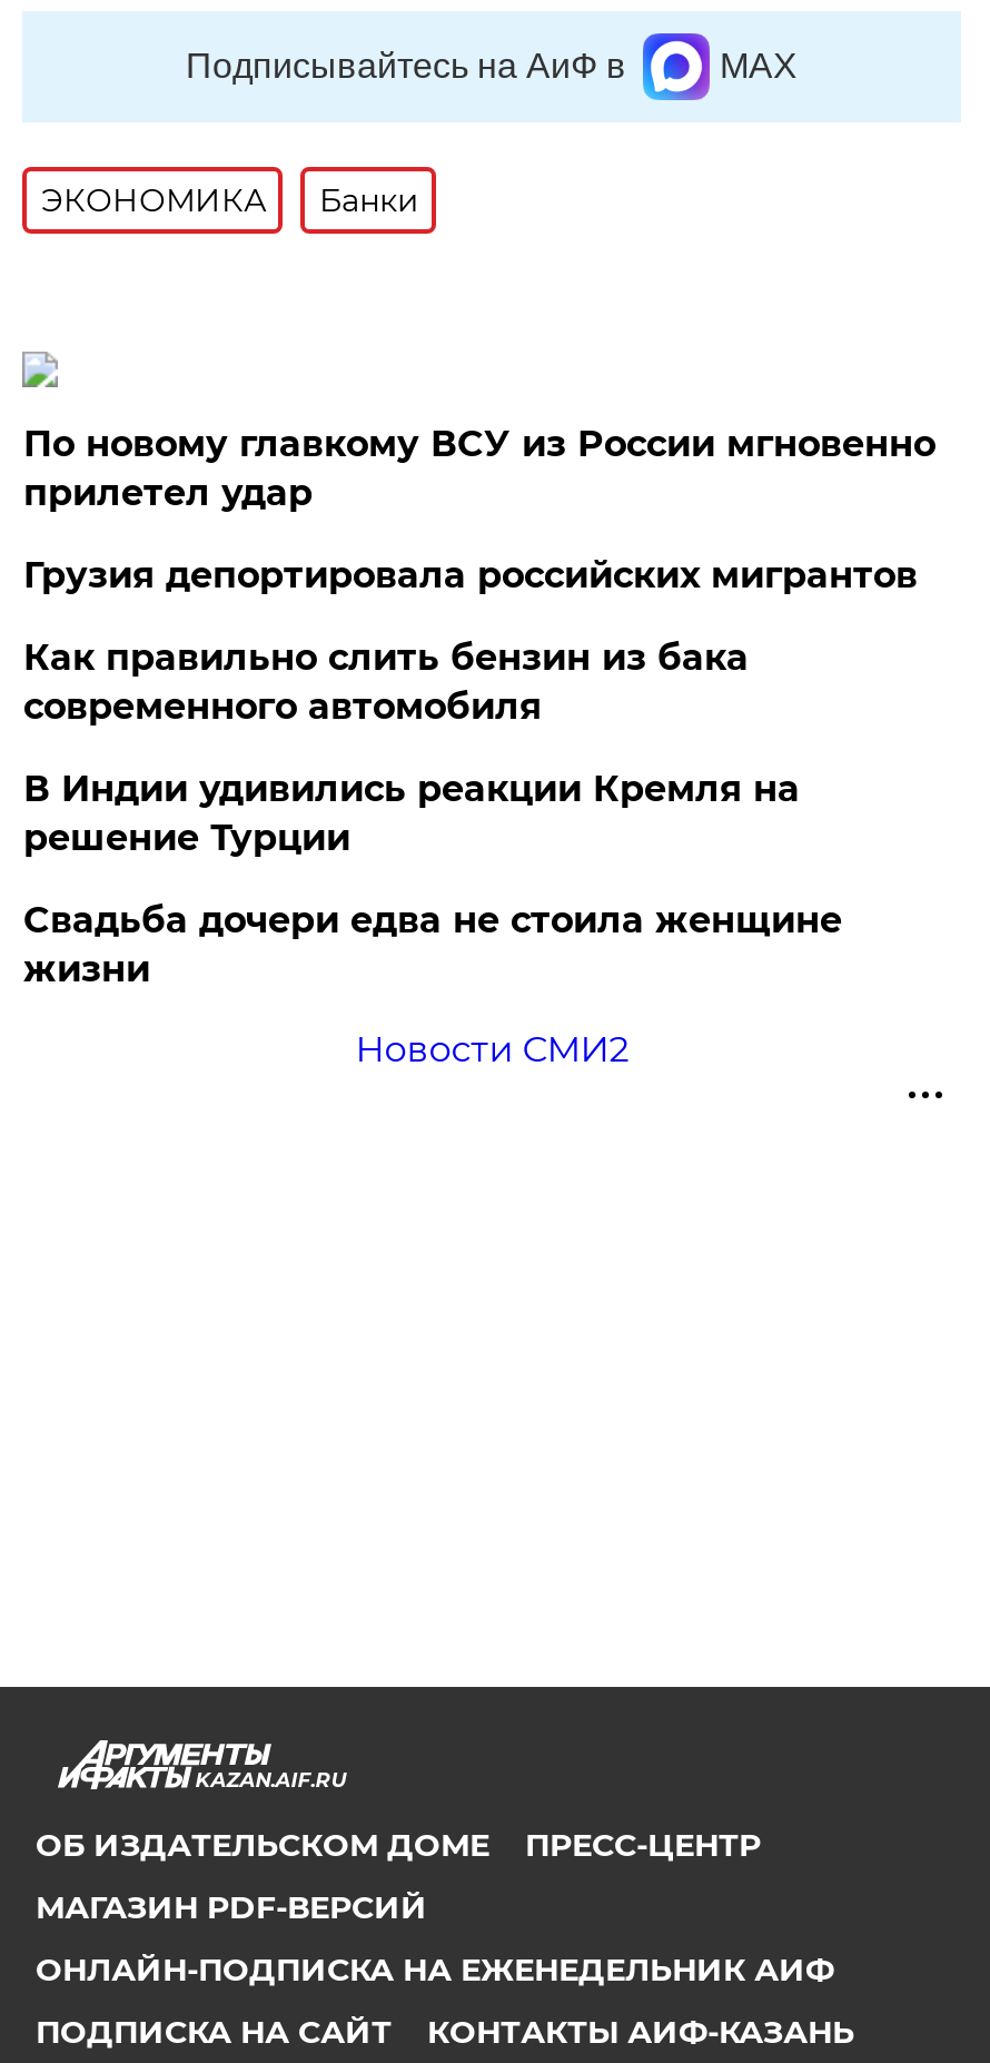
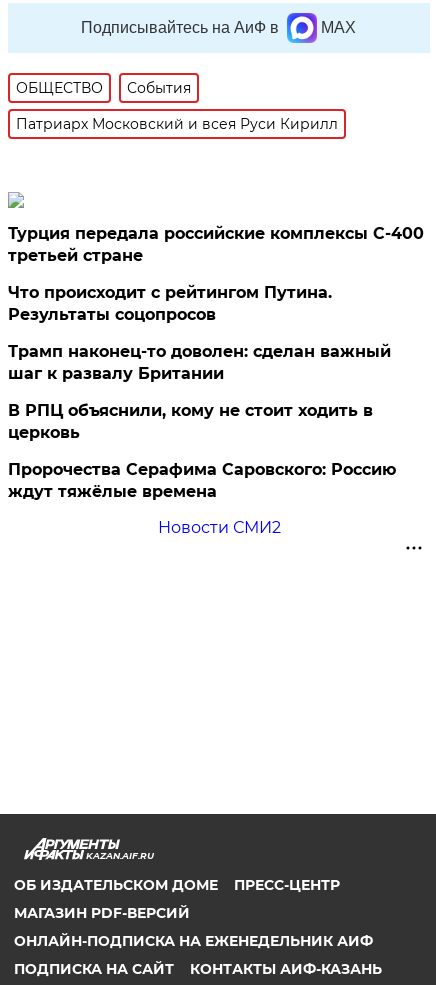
[41,180,419,220] ЭКОНОМИКА | Банки -> [16,79,338,133] ОБЩЕСТВО | События | Патриарх Московский и всея Руси Кирилл
[23,423,935,990] По новому главкому ВСУ из России мгновенно | прилетел удар | Грузия депортировала российских мигрантов | Как правильно слить бензин из бака | современного автомобиля | В Индии удивились реакции Кремля на | решение Турции | Свадьба дочери едва не стоила женщине | жизни -> [8,224,424,501] Турция передала российские комплексы С-400 | третьей стране | Что происходит с рейтингом Путина. | Результаты соцопросов | Трамп наконец-то доволен: сделан важный | шаг к развалу Британии | В РПЦ объяснили, кому не стоит ходить в | церковь | Пророчества Серафима Саровского: Россию | ждут тяжёлые времена

